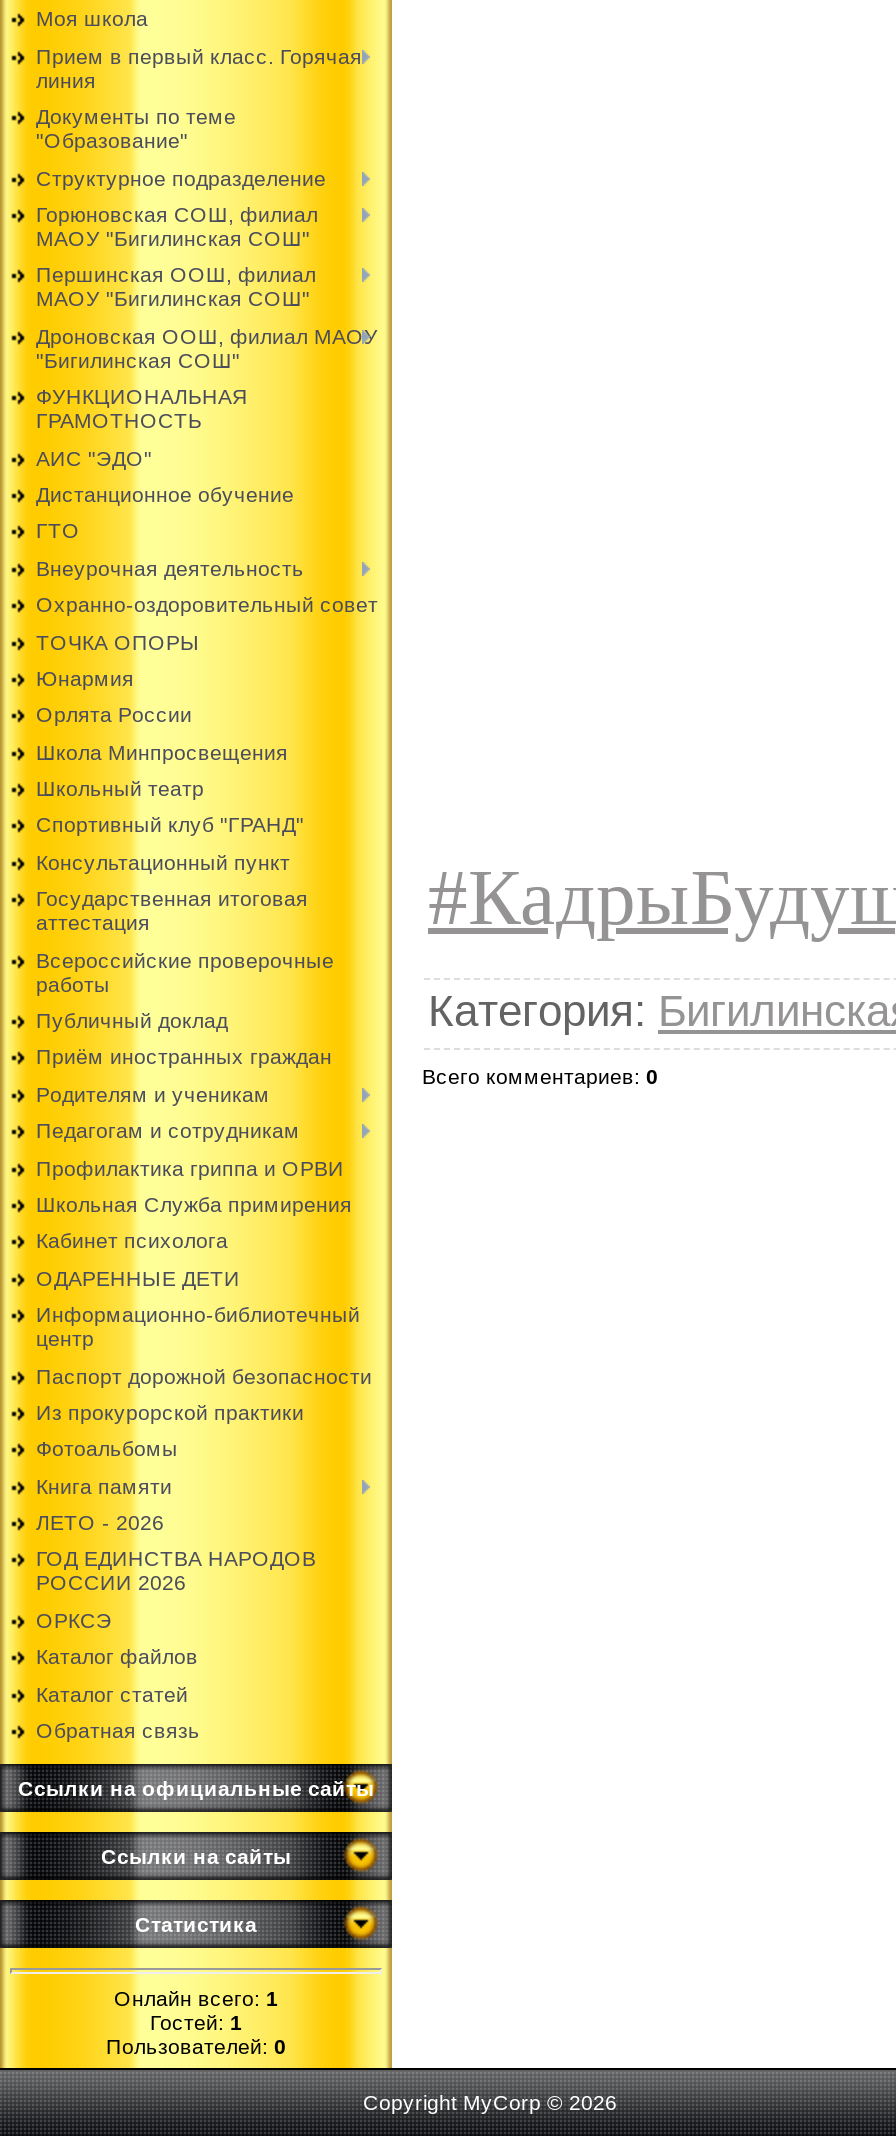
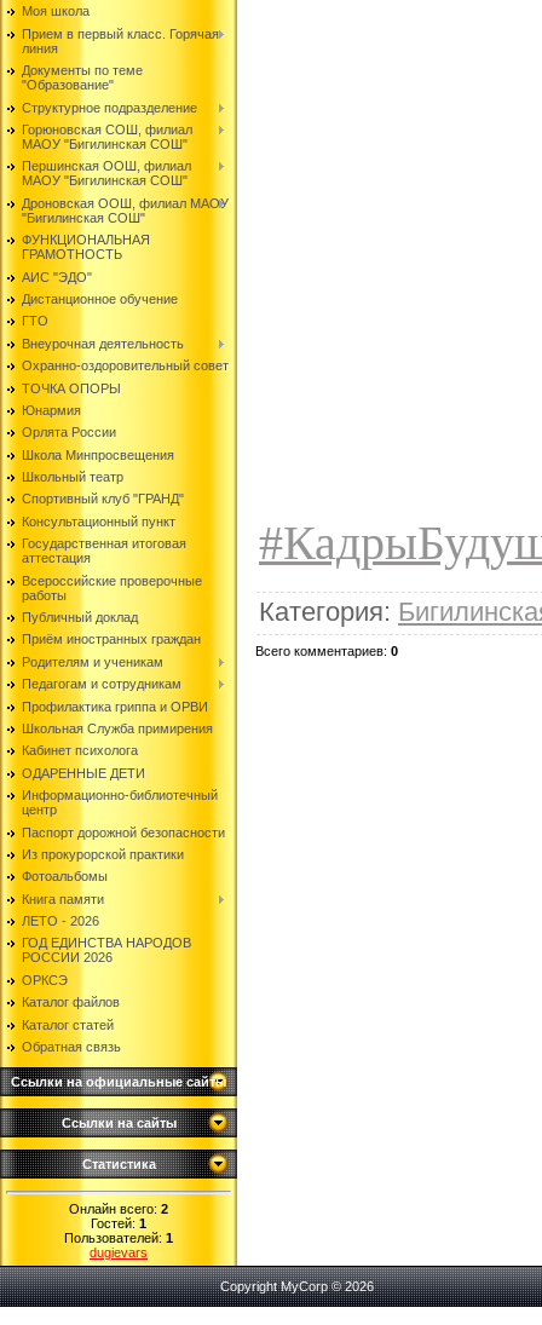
[114,1985,278,2009] Онлайн всего: 1 -> [69,1201,168,1216] Онлайн всего: 2
[106,2033,286,2057] Пользователей: 0 -> [64,1230,173,1259] Пользователей: 1 | dugievars

